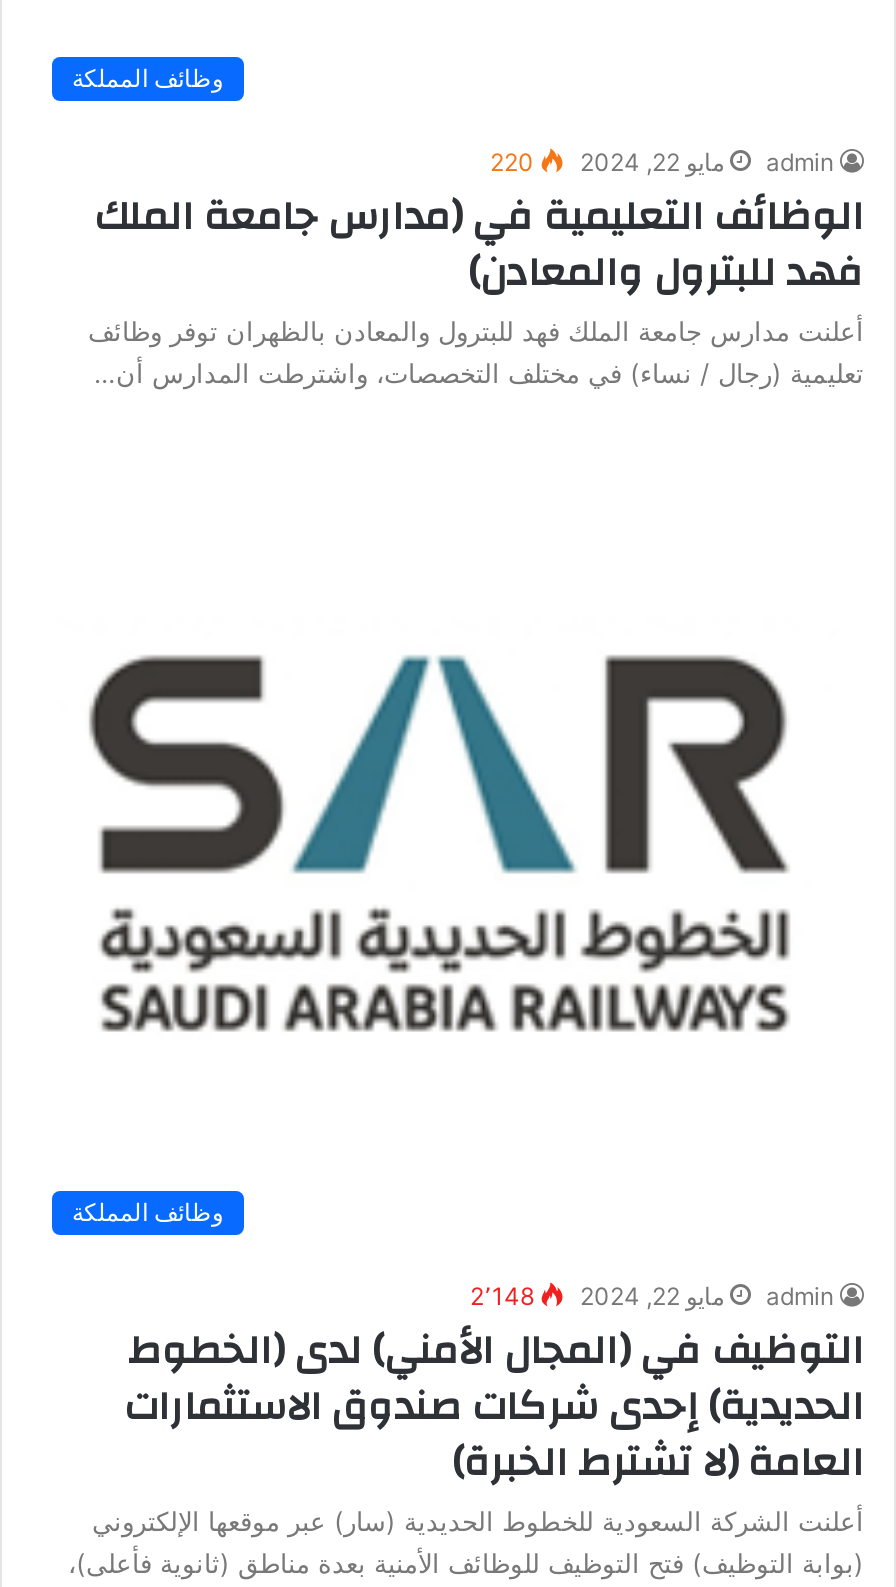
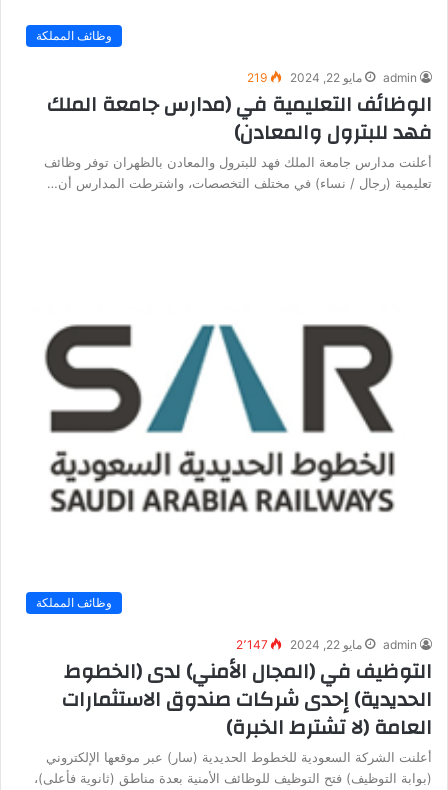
[490,148,534,178] 220 -> [247,70,267,85] 219
[470,1282,534,1312] 2٬148 -> [236,637,267,652] 2٬147

